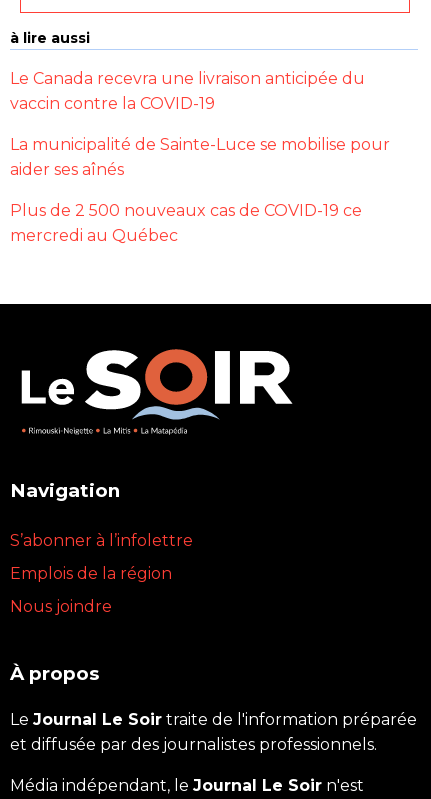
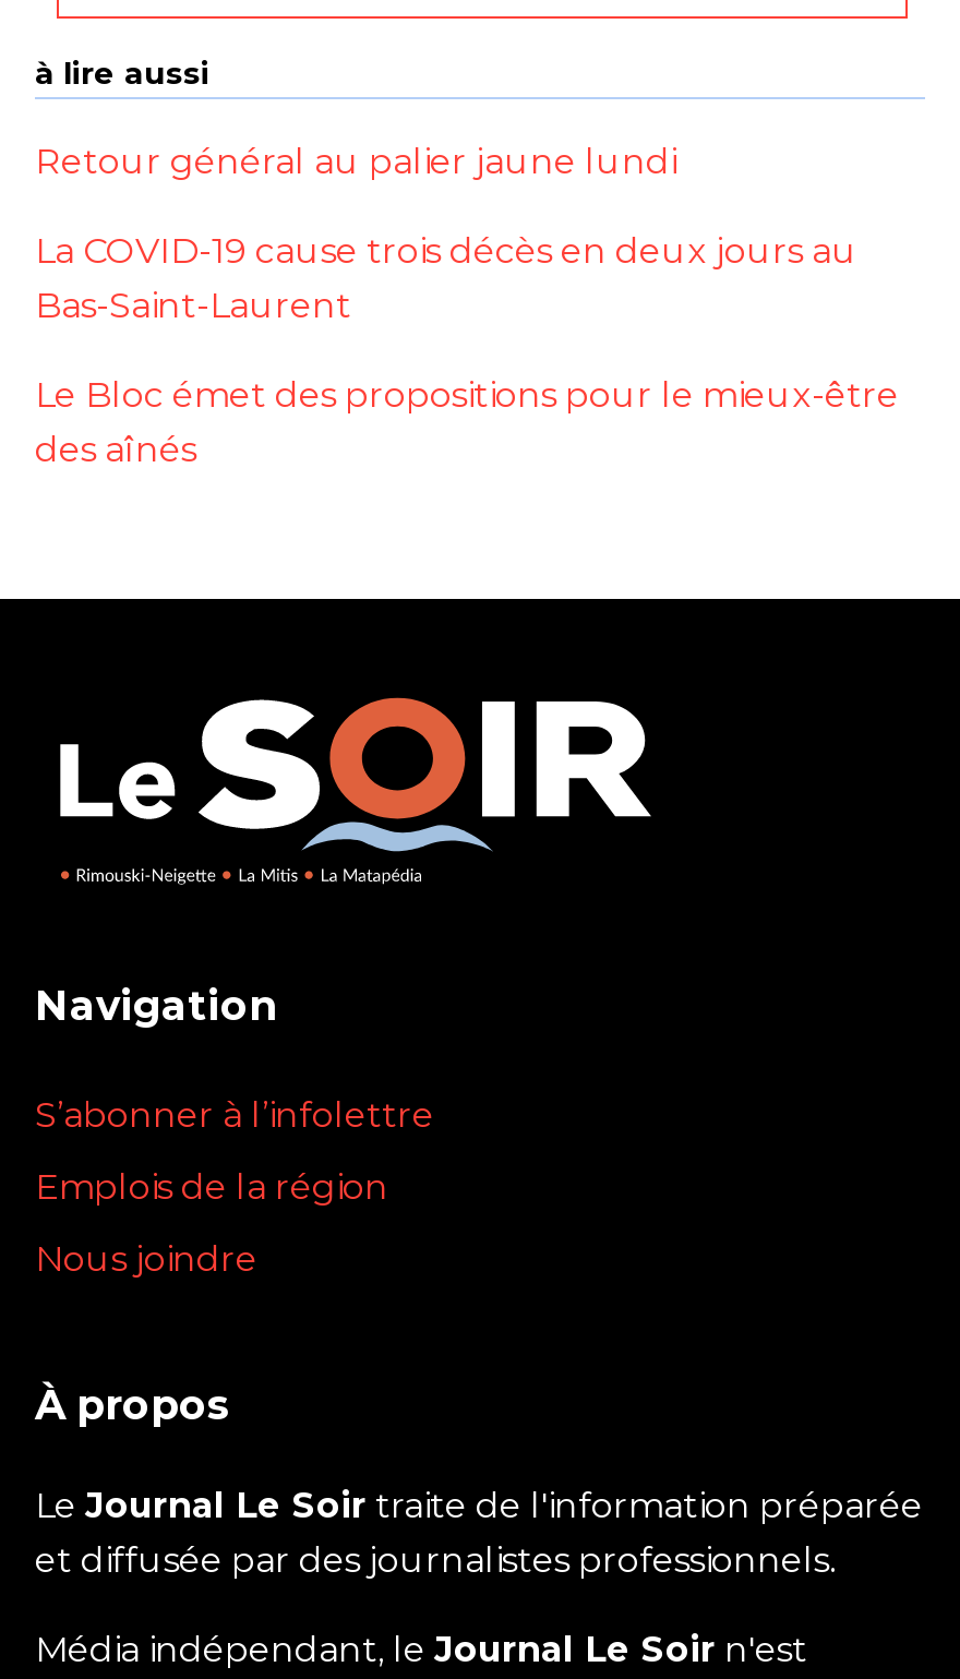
[10,69,365,113] Le Canada recevra une livraison anticipée du | vaccin contre la COVID-19 -> [35,141,676,183] Retour général au palier jaune lundi
[10,135,390,179] La municipalité de Sainte-Luce se mobilise pour | aider ses aînés -> [35,231,857,327] La COVID-19 cause trois décès en deux jours au | Bas-Saint-Laurent
[10,201,362,245] Plus de 2 500 nouveaux cas de COVID-19 ce | mercredi au Québec -> [35,375,899,471] Le Bloc émet des propositions pour le mieux-être | des aînés

